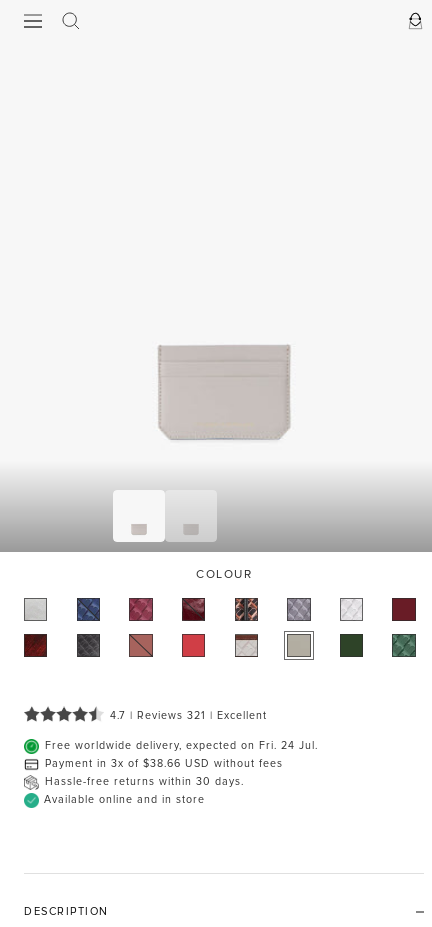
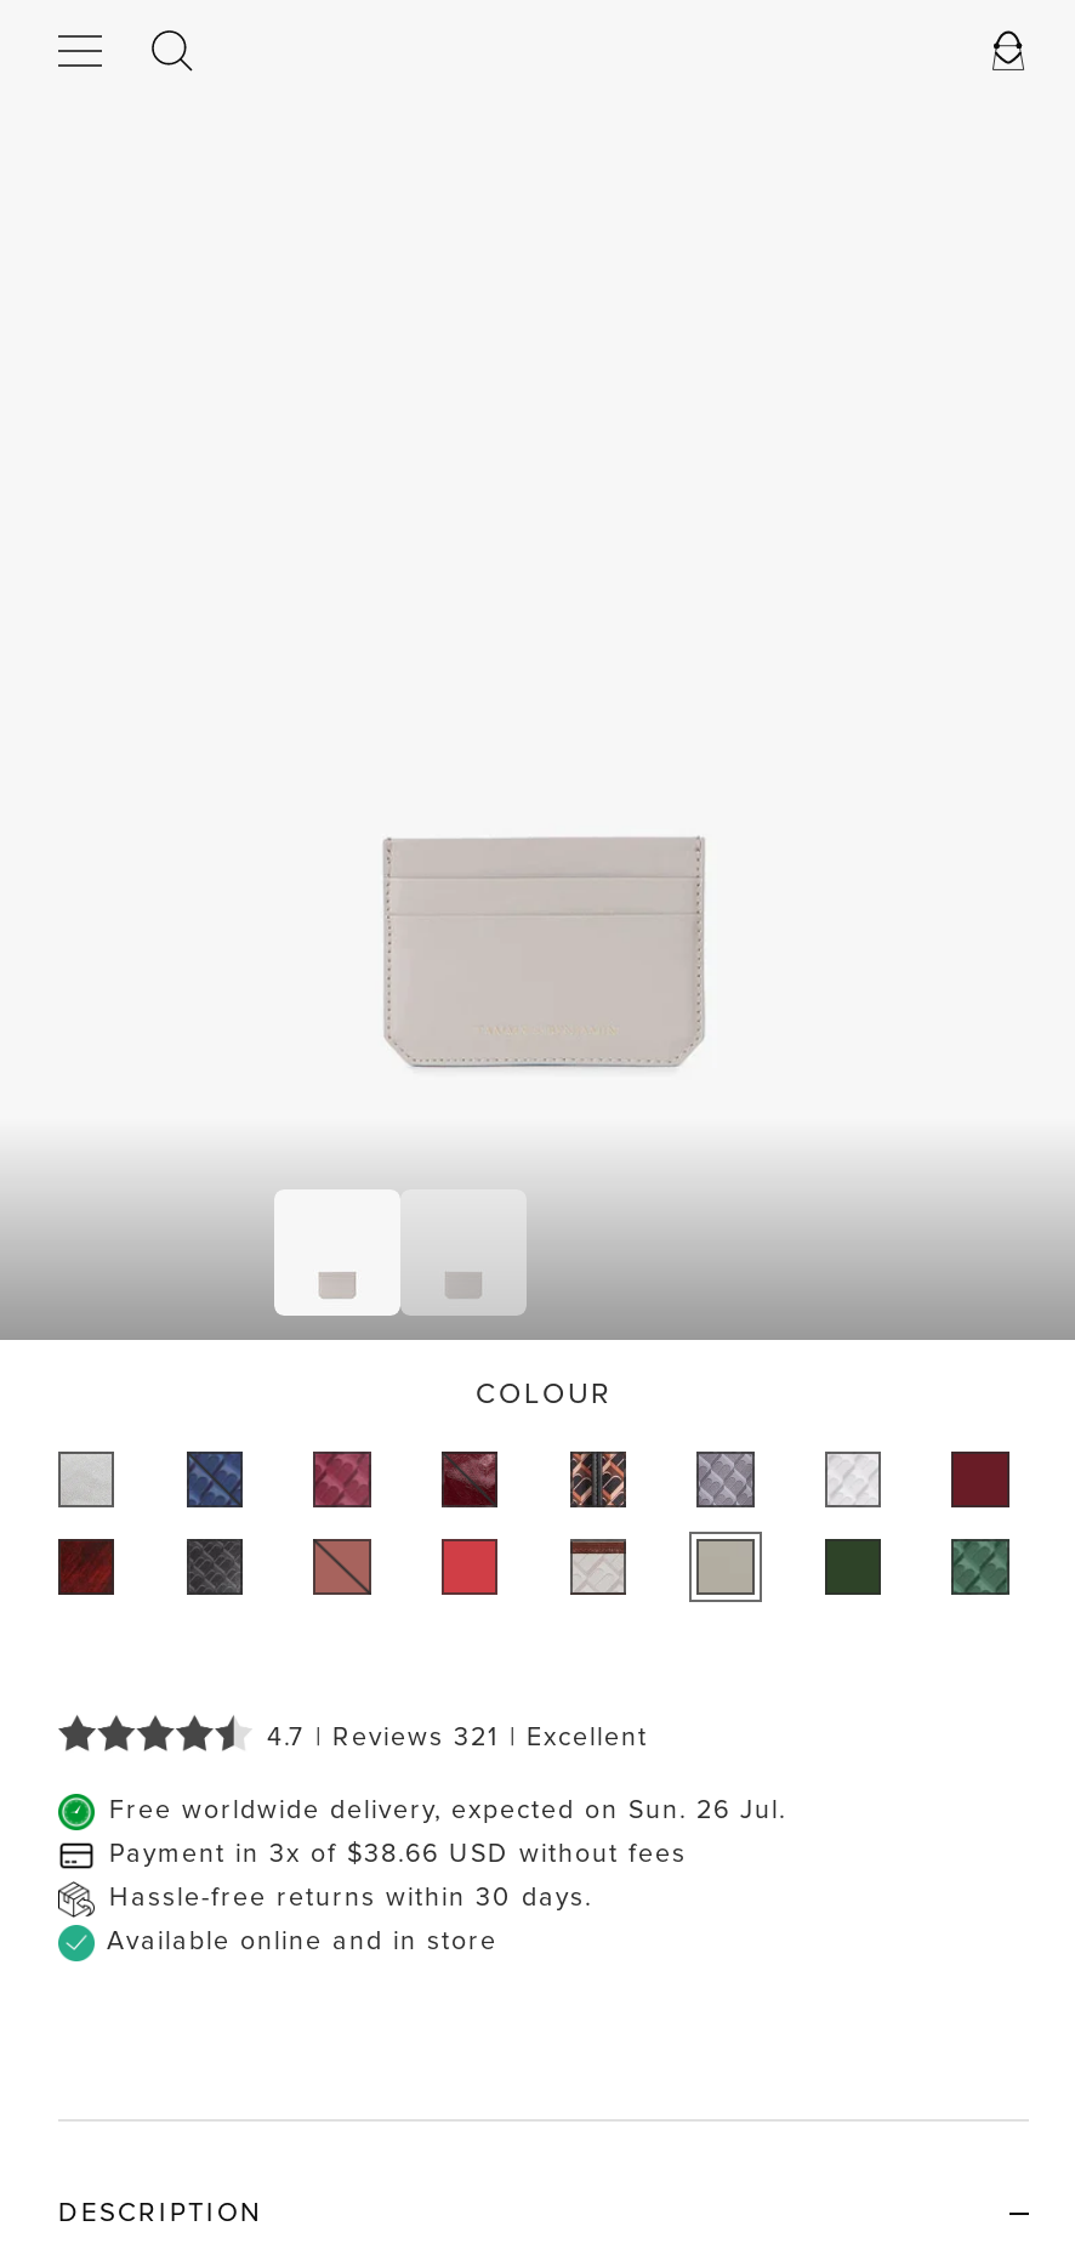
[41,739,318,752] Free worldwide delivery, expected on Fri. 24 Jul. -> [99,1794,786,1825] Free worldwide delivery, expected on Sun. 26 Jul.

